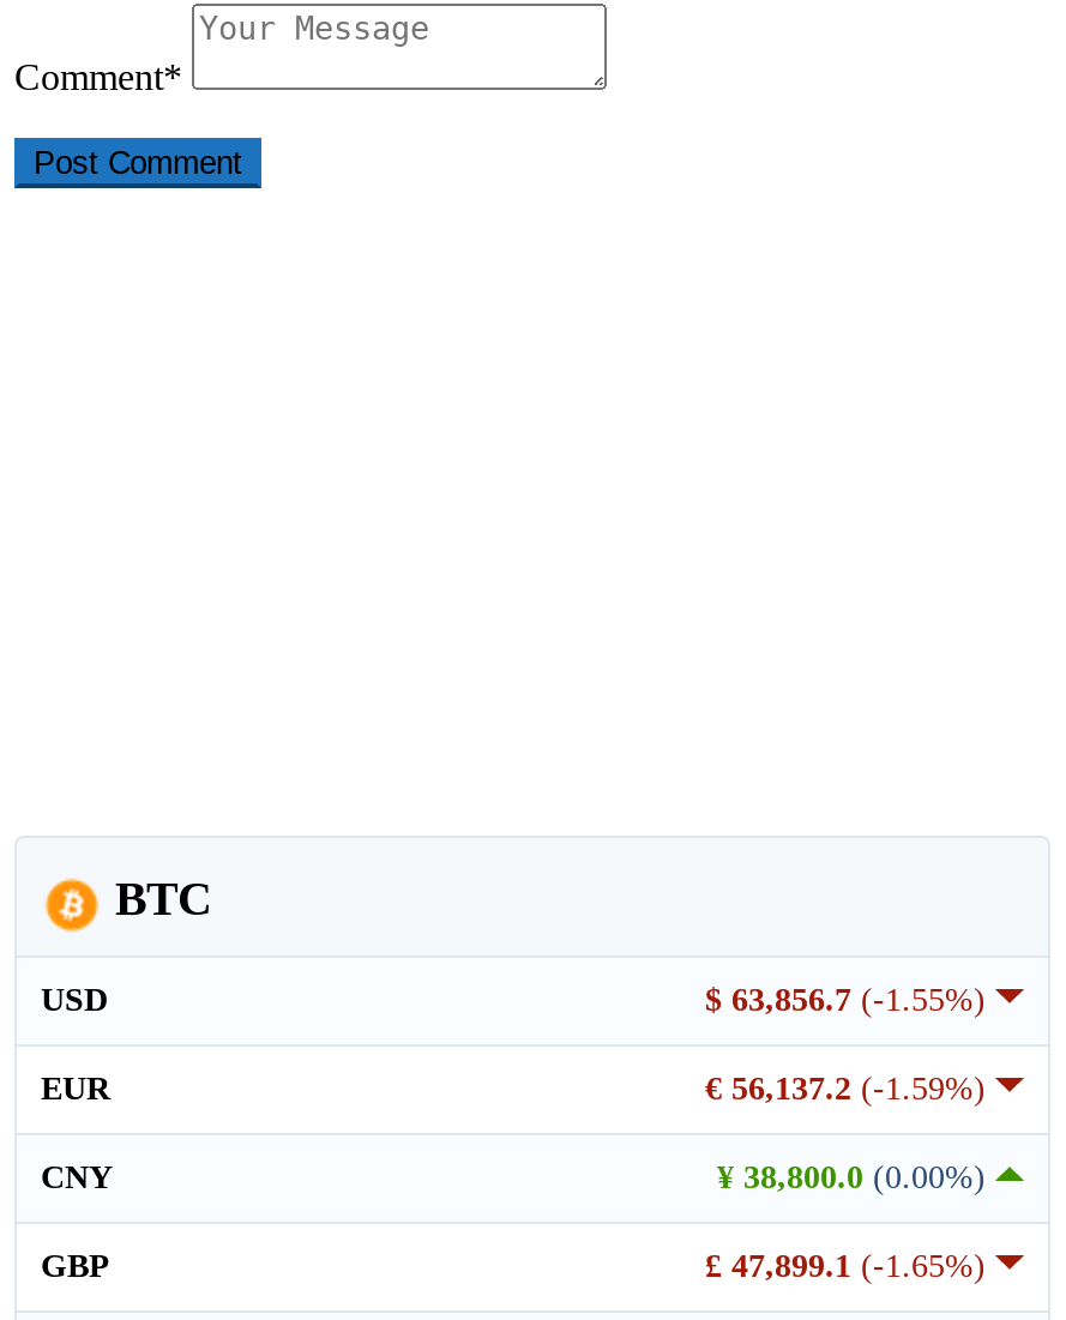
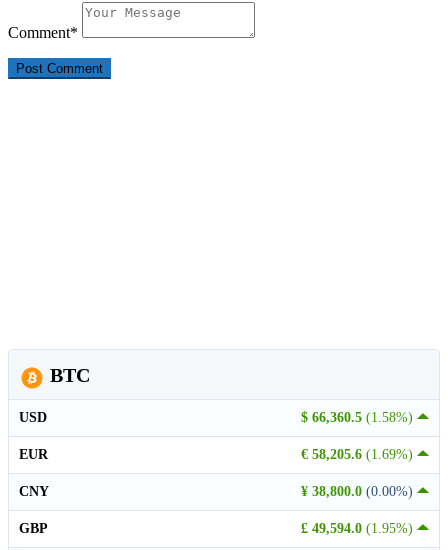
[705,982,995,1018] $ 63,856.7 (-1.55%) -> [301,410,417,425] $ 66,360.5 (1.58%)
[705,1071,995,1107] € 56,137.2 (-1.59%) -> [301,447,417,462] € 58,205.6 (1.69%)
[705,1248,995,1284] £ 47,899.1 (-1.65%) -> [301,521,417,536] £ 49,594.0 (1.95%)

